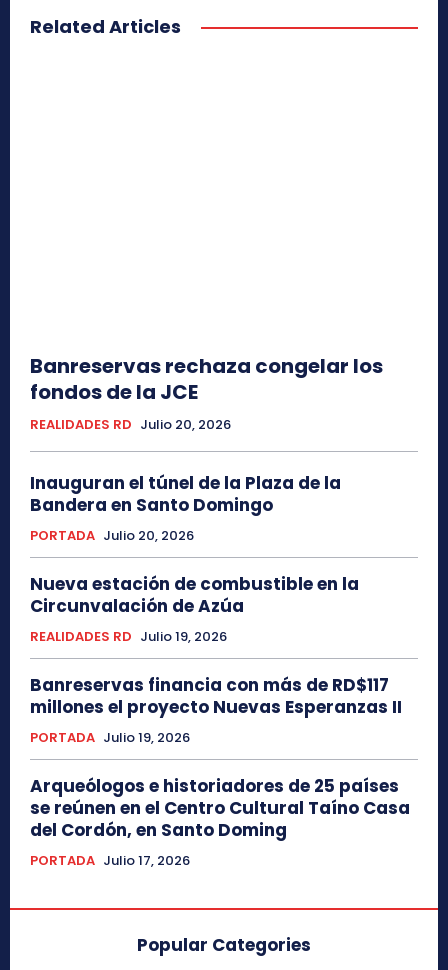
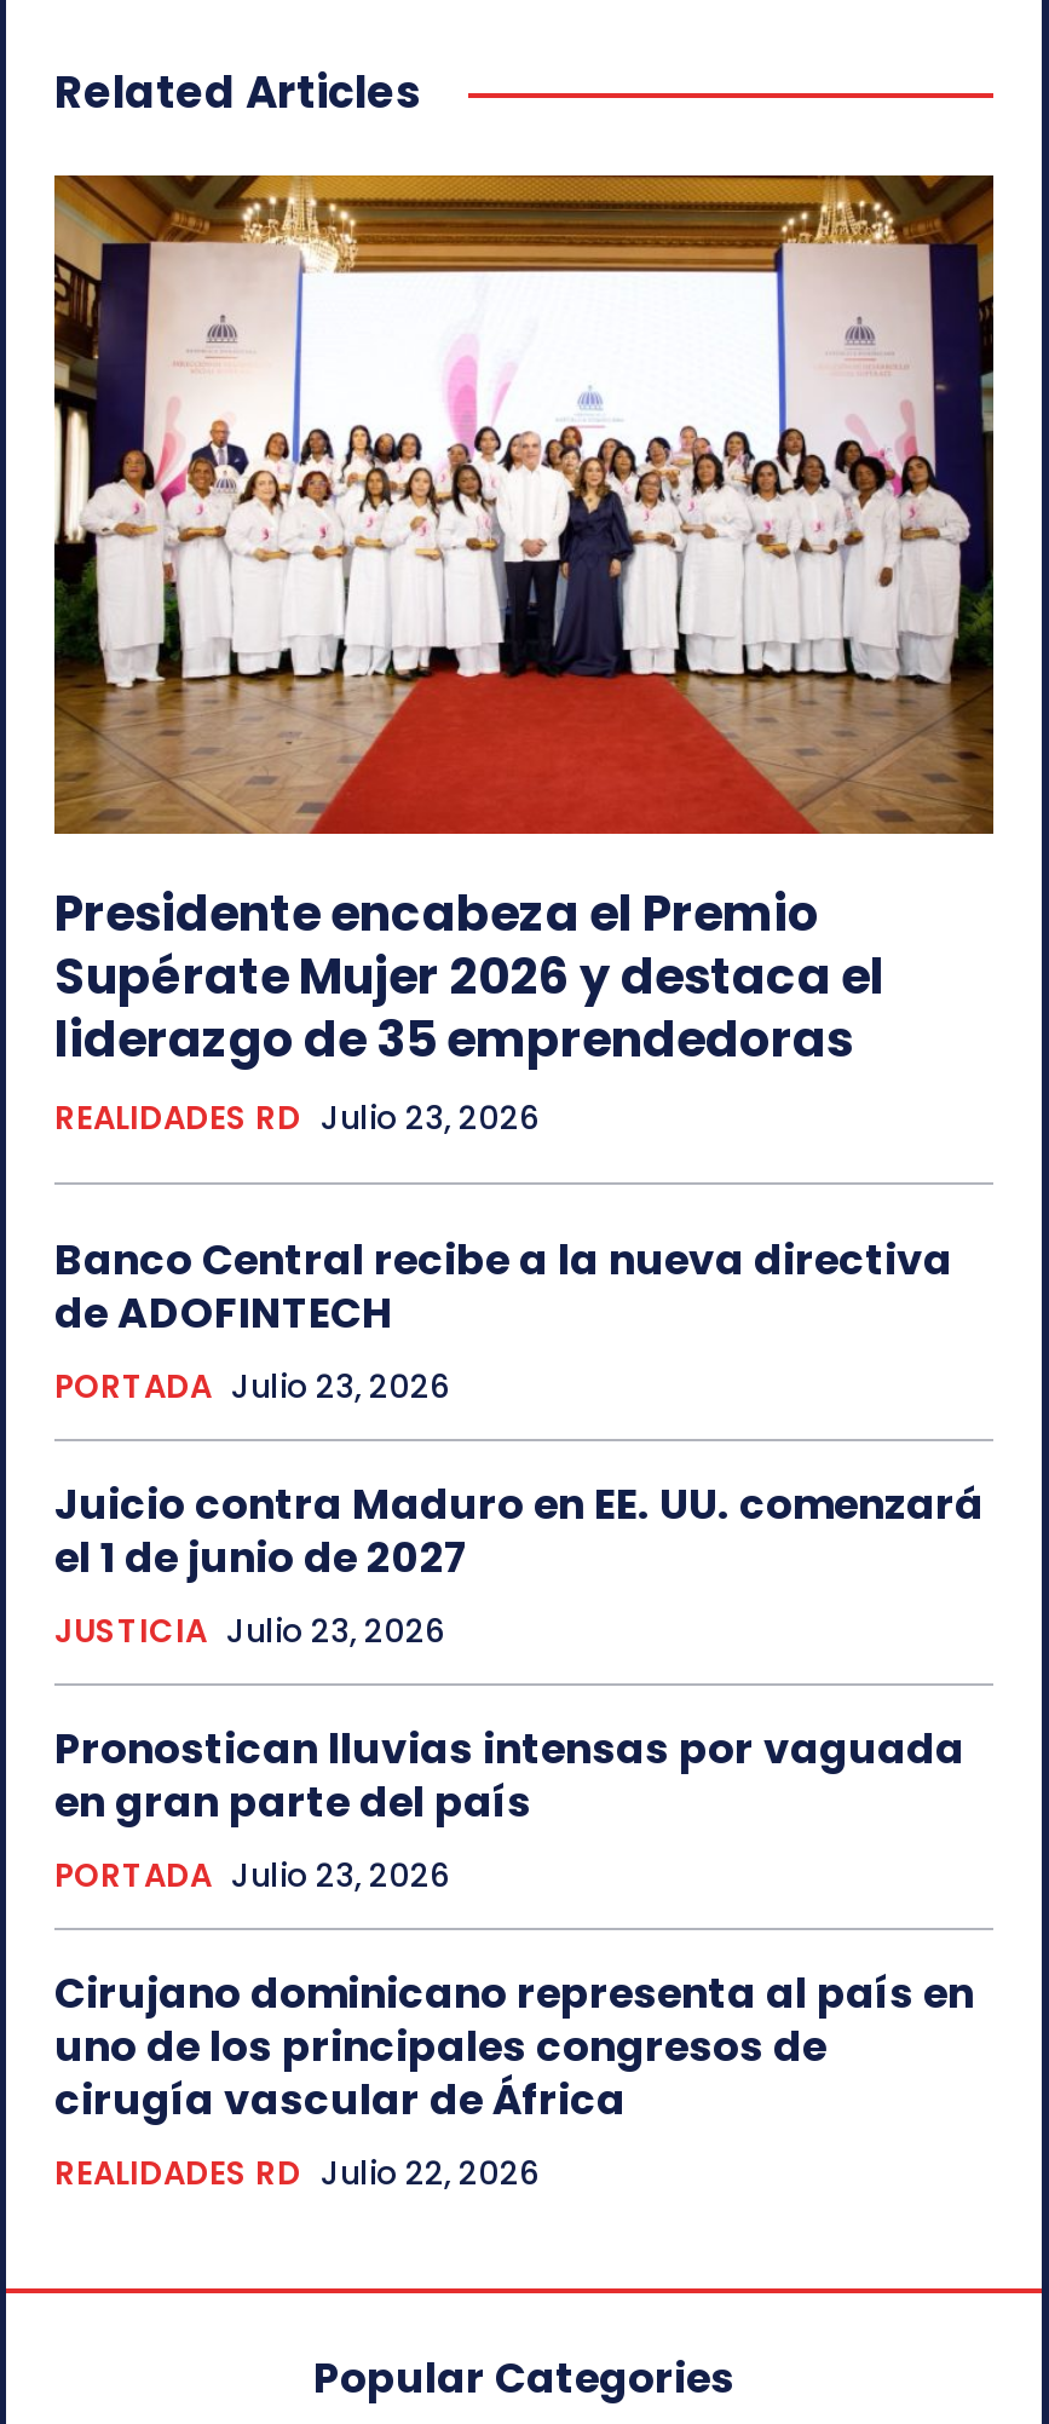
none -> [52,173,996,836] [image]
[30,352,383,434] Banreservas rechaza congelar los | fondos de la JCE | REALIDADES RD Julio 20, 2026 -> [54,879,884,1141] Presidente encabeza el Premio | Supérate Mujer 2026 y destaca el | liderazgo de 35 emprendedoras | REALIDADES RD Julio 23, 2026
[30,471,341,545] Inauguran el túnel de la Plaza de la | Bandera en Santo Domingo | PORTADA Julio 20, 2026 -> [54,1230,952,1409] Banco Central recibe a la nueva directiva | de ADOFINTECH | PORTADA Julio 23, 2026
[30,572,359,646] Nueva estación de combustible en la | Circunvalación de Azúa | REALIDADES RD Julio 19, 2026 -> [54,1475,984,1654] Juicio contra Maduro en EE. UU. comenzará | el 1 de junio de 2027 | JUSTICIA Julio 23, 2026
[30,673,402,747] Banreservas financia con más de RD$117 | millones el proyecto Nuevas Esperanzas II | PORTADA Julio 19, 2026 -> [54,1719,964,1898] Pronostican lluvias intensas por vaguada | en gran parte del país | PORTADA Julio 23, 2026
[30,774,410,870] Arqueólogos e historiadores de 25 países | se reúnen en el Centro Cultural Taíno Casa | del Cordón, en Santo Doming | PORTADA Julio 17, 2026 -> [54,1964,974,2196] Cirujano dominicano representa al país en | uno de los principales congresos de | cirugía vascular de África | REALIDADES RD Julio 22, 2026

